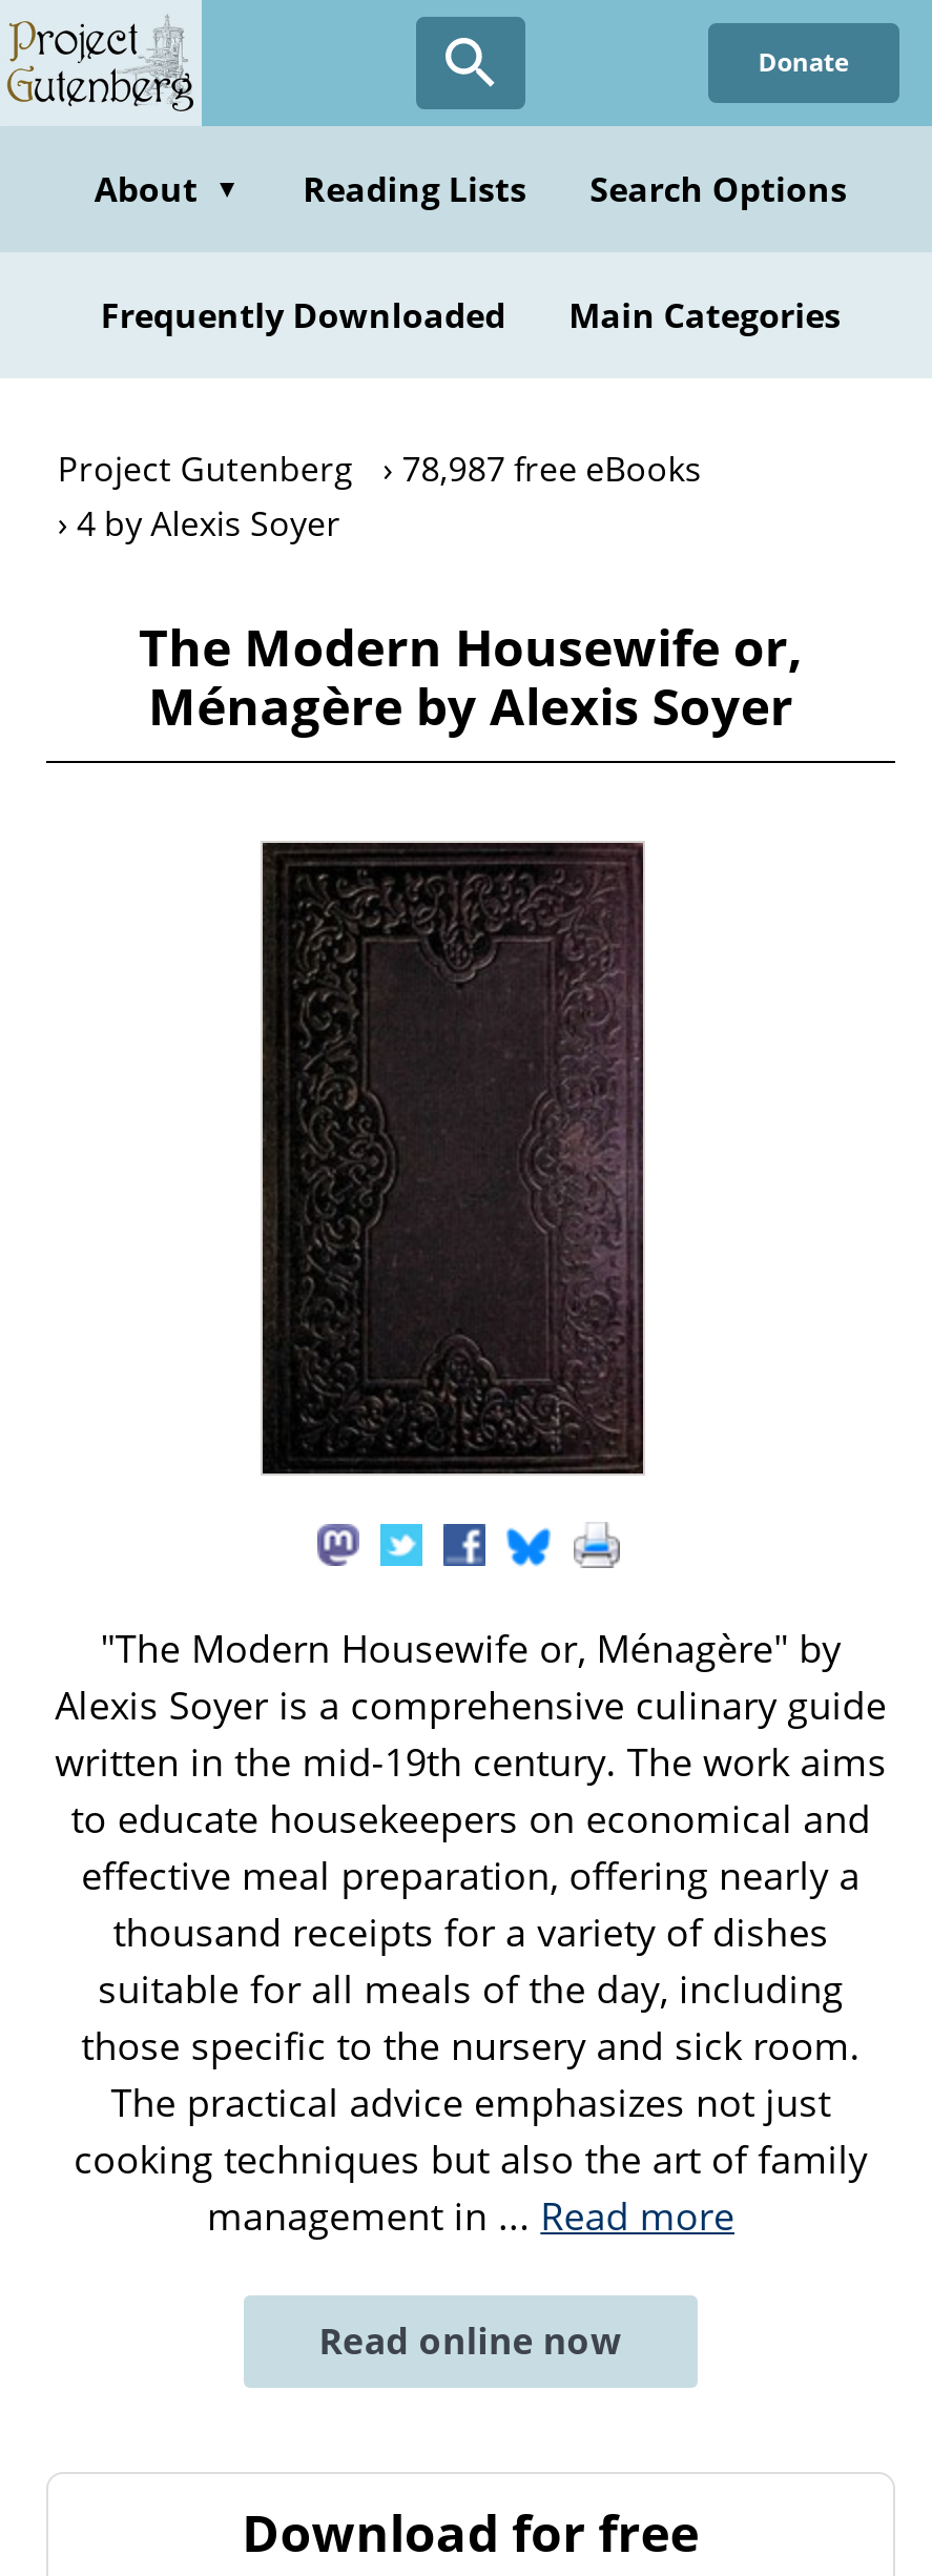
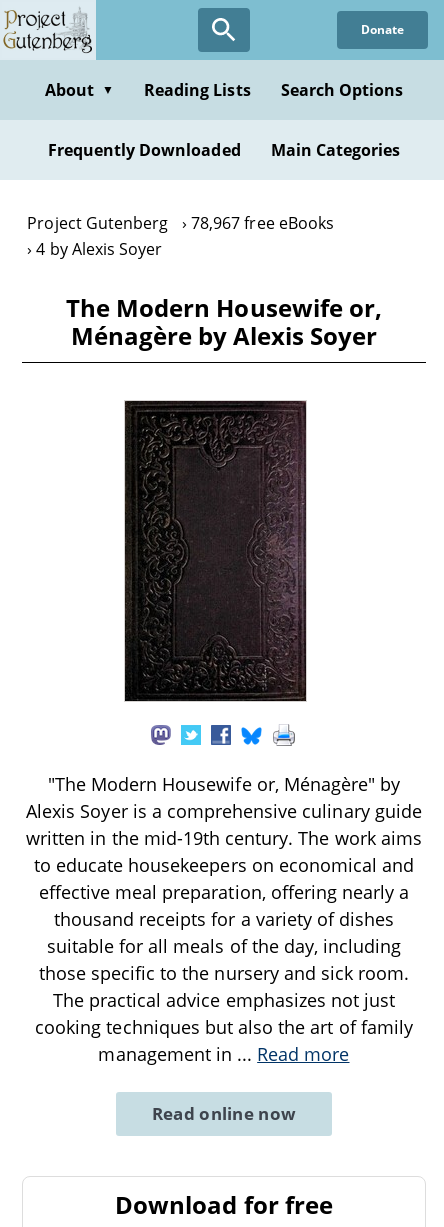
[58,446,702,492] Project Gutenberg 78,987 free eBooks -> [27,212,334,234] Project Gutenberg 78,967 free eBooks

